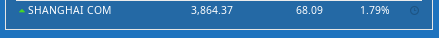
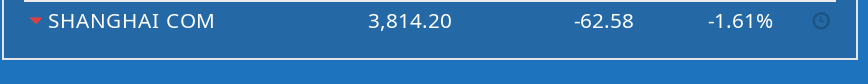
[191,3,233,17] 3,864.37 -> [368,6,452,34] 3,814.20
[296,3,323,17] 68.09 -> [574,6,634,34] -62.58
[360,3,390,17] 1.79% -> [708,6,774,34] -1.61%

